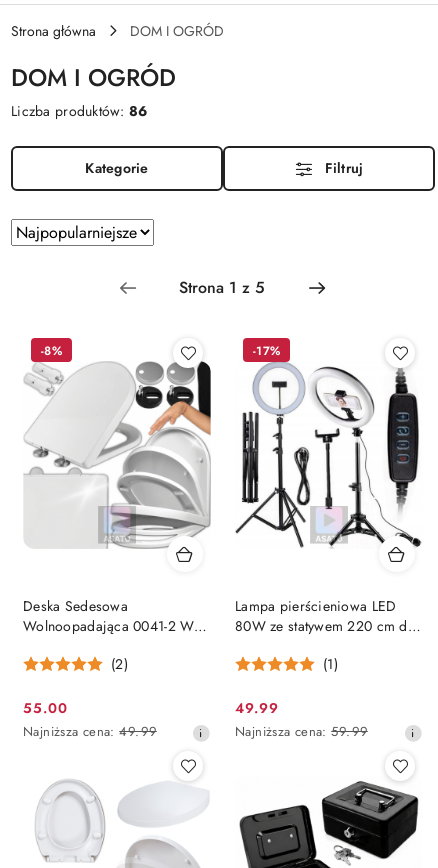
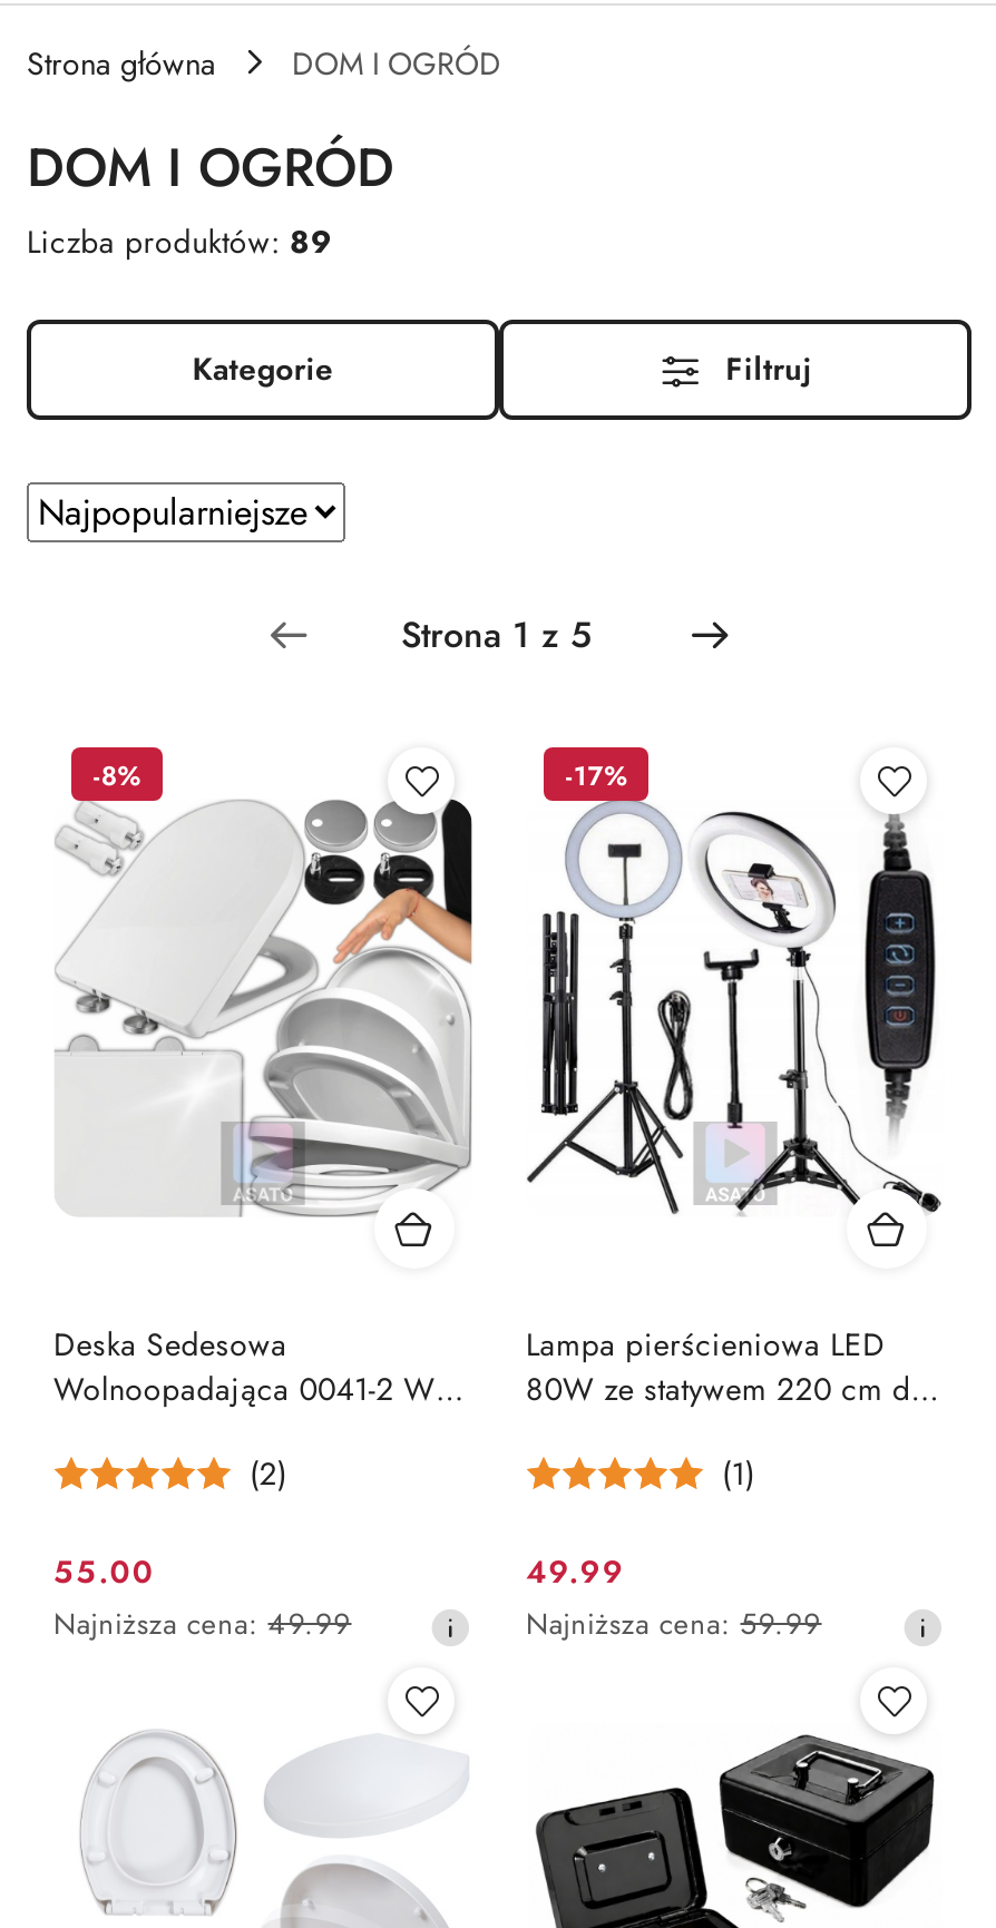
[11,101,148,121] Liczba produktów: 86 -> [27,219,331,264] Liczba produktów: 89

